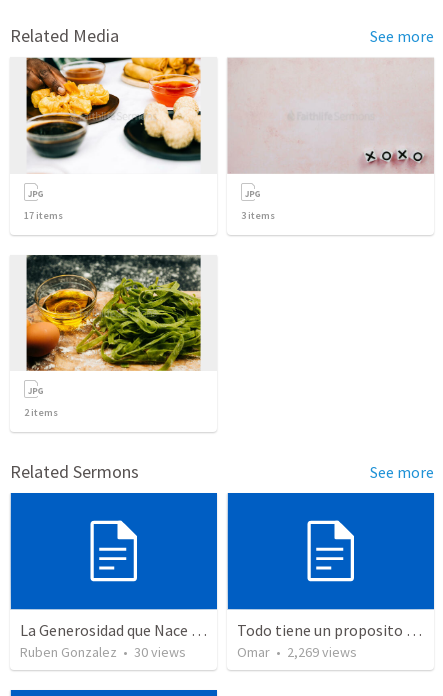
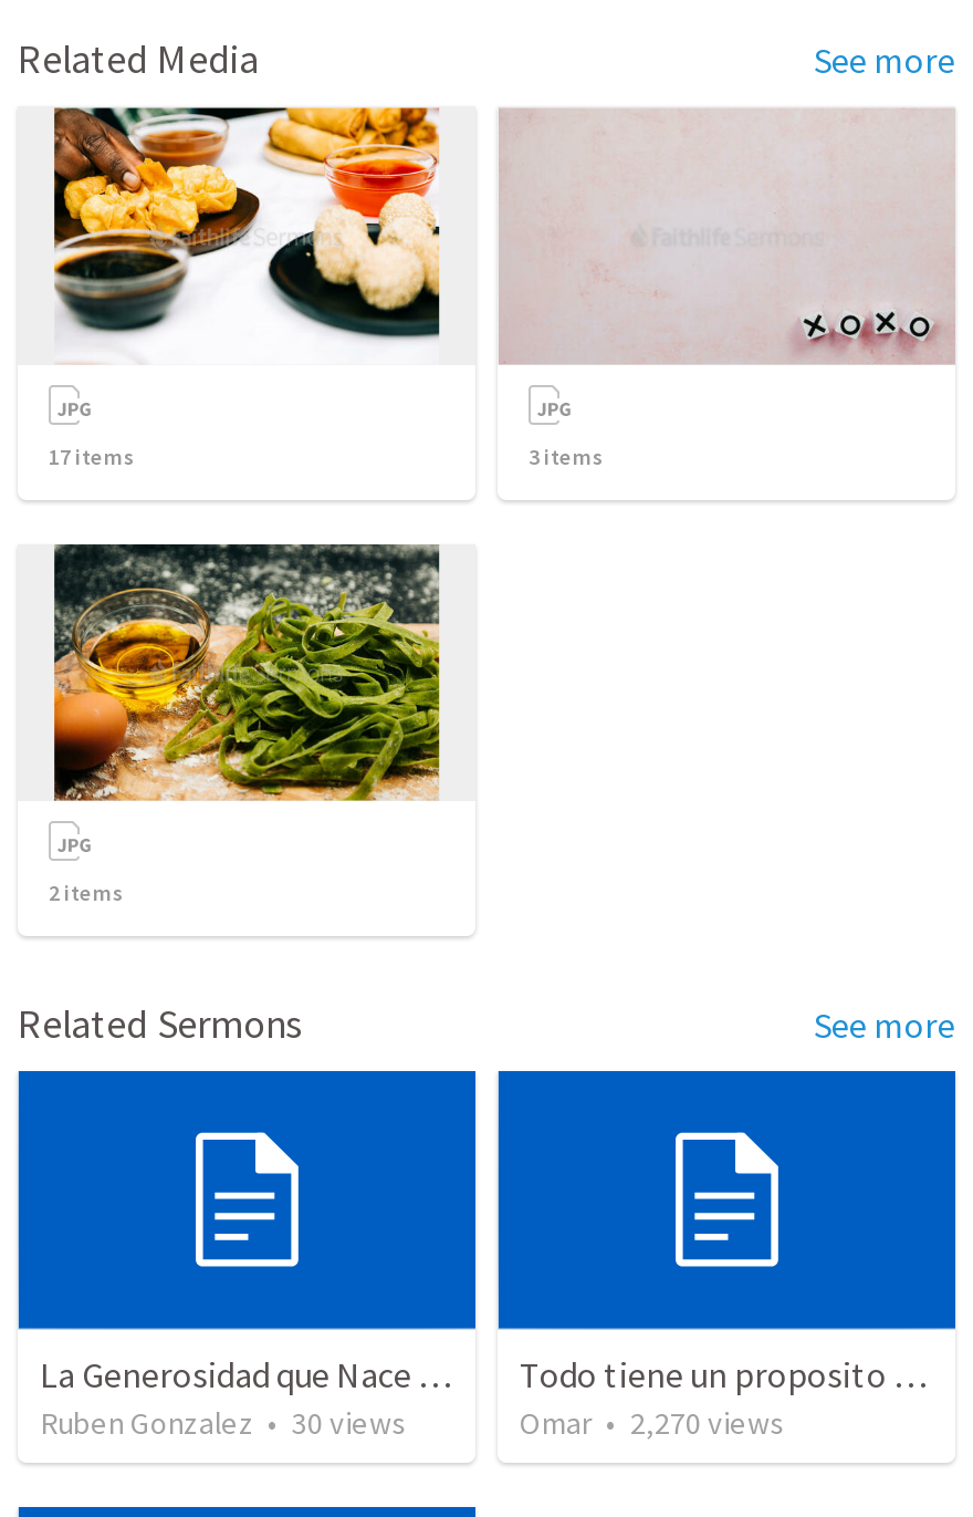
[237,643,357,661] Omar • 2,269 views -> [520,1402,785,1442] Omar • 2,270 views

